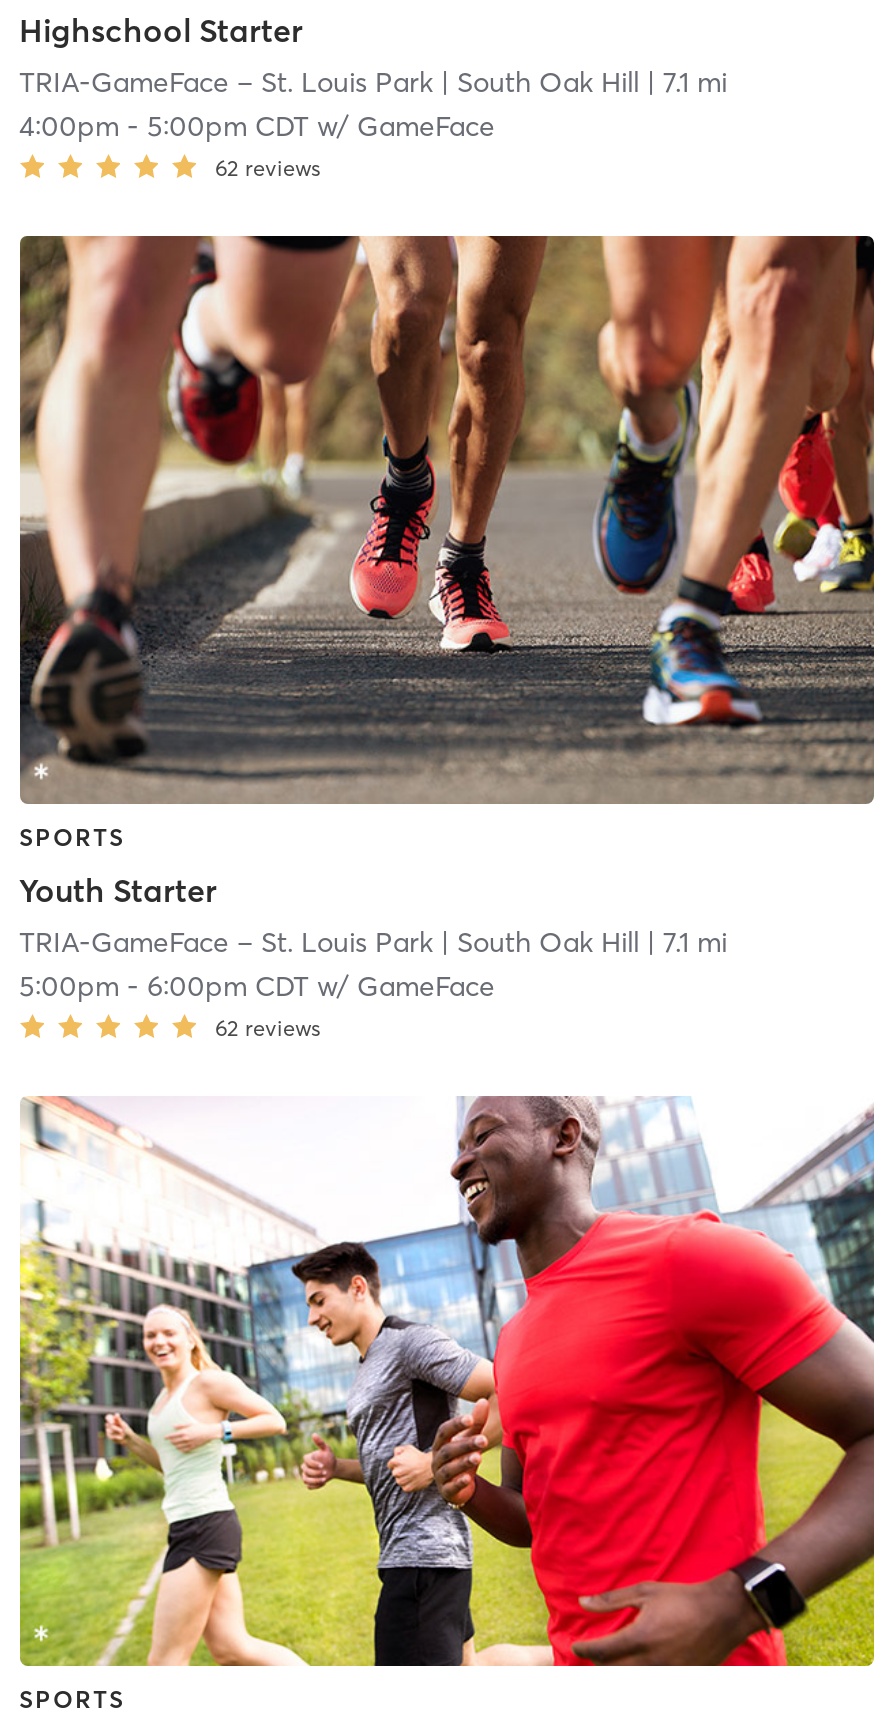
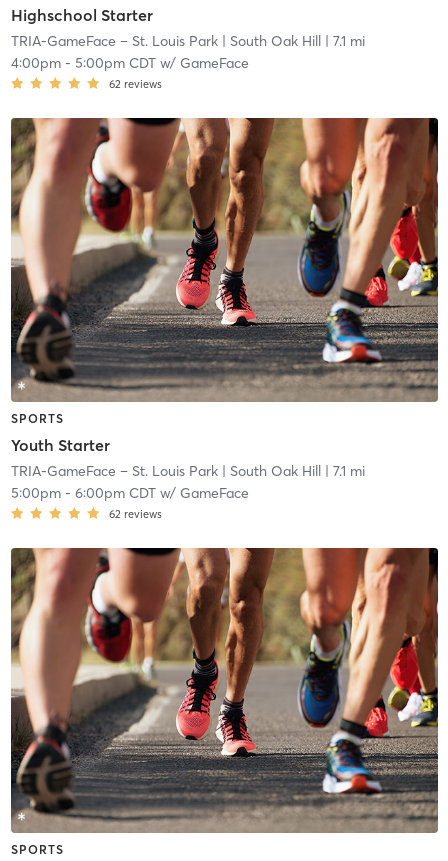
[18,1096,876,1668] [image] -> [10,547,439,834] [image]

